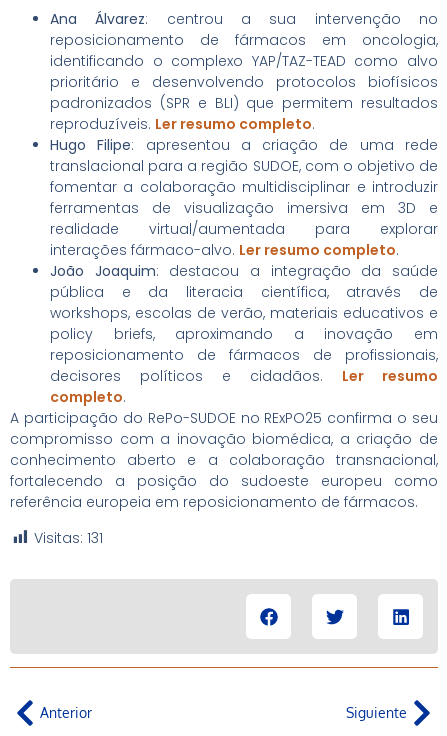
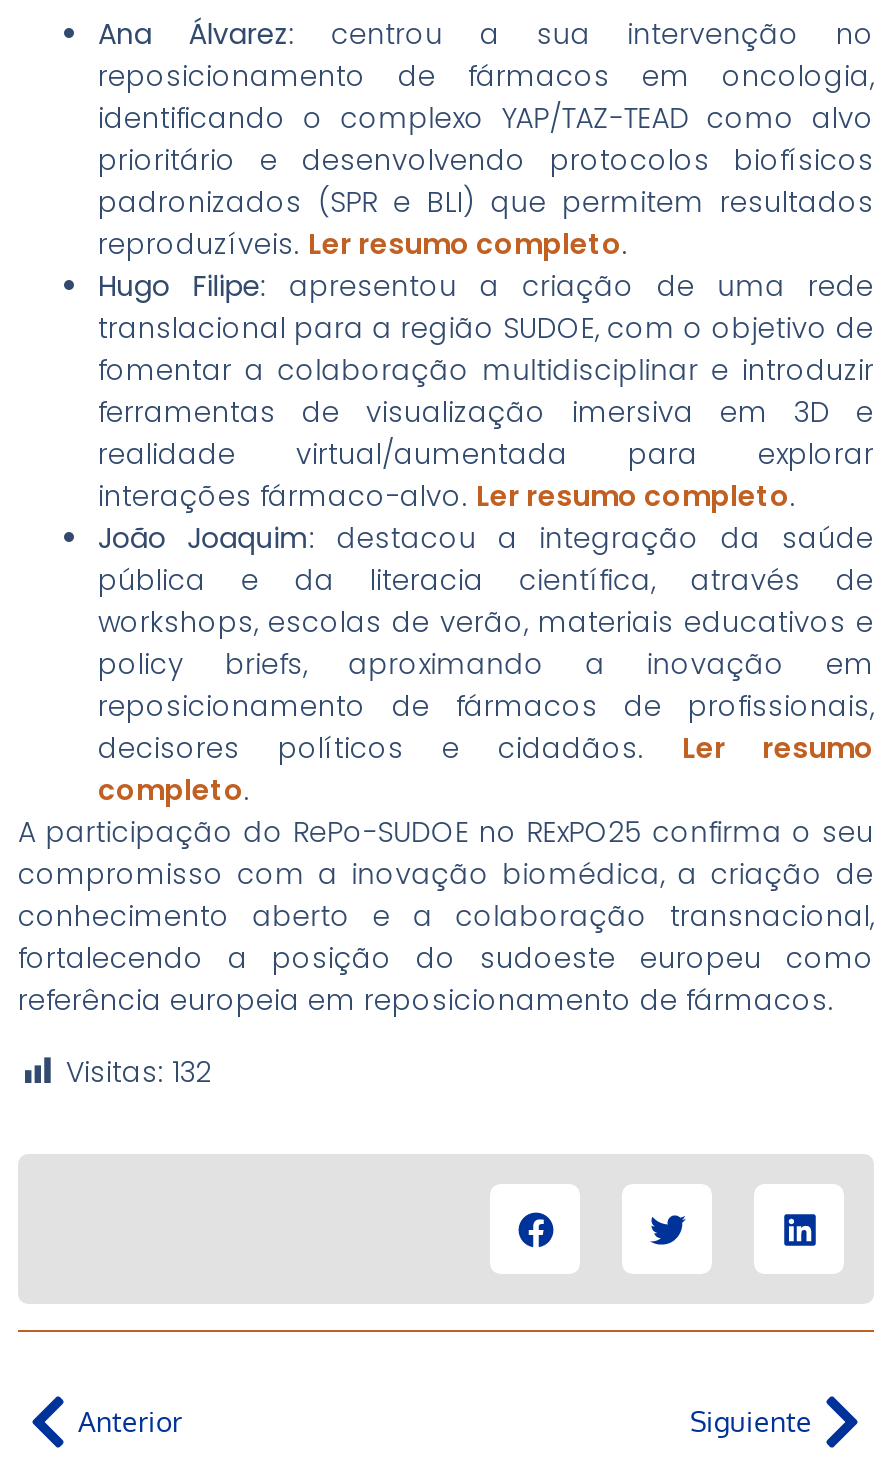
[34,528,103,548] Visitas: 131 -> [66,1052,212,1092] Visitas: 132

